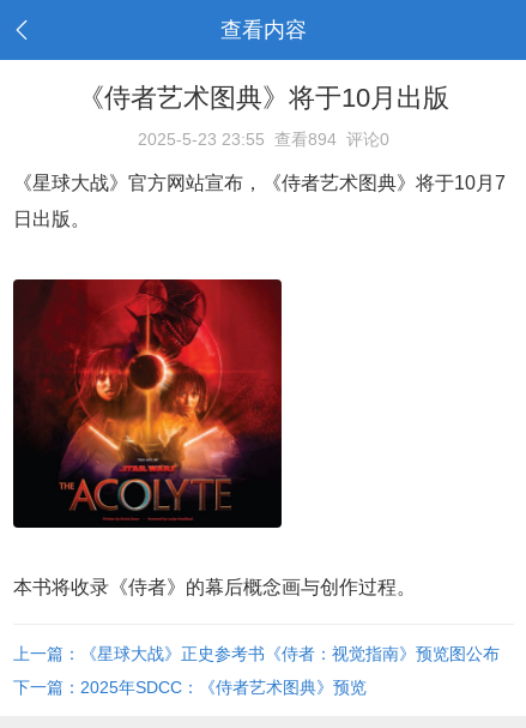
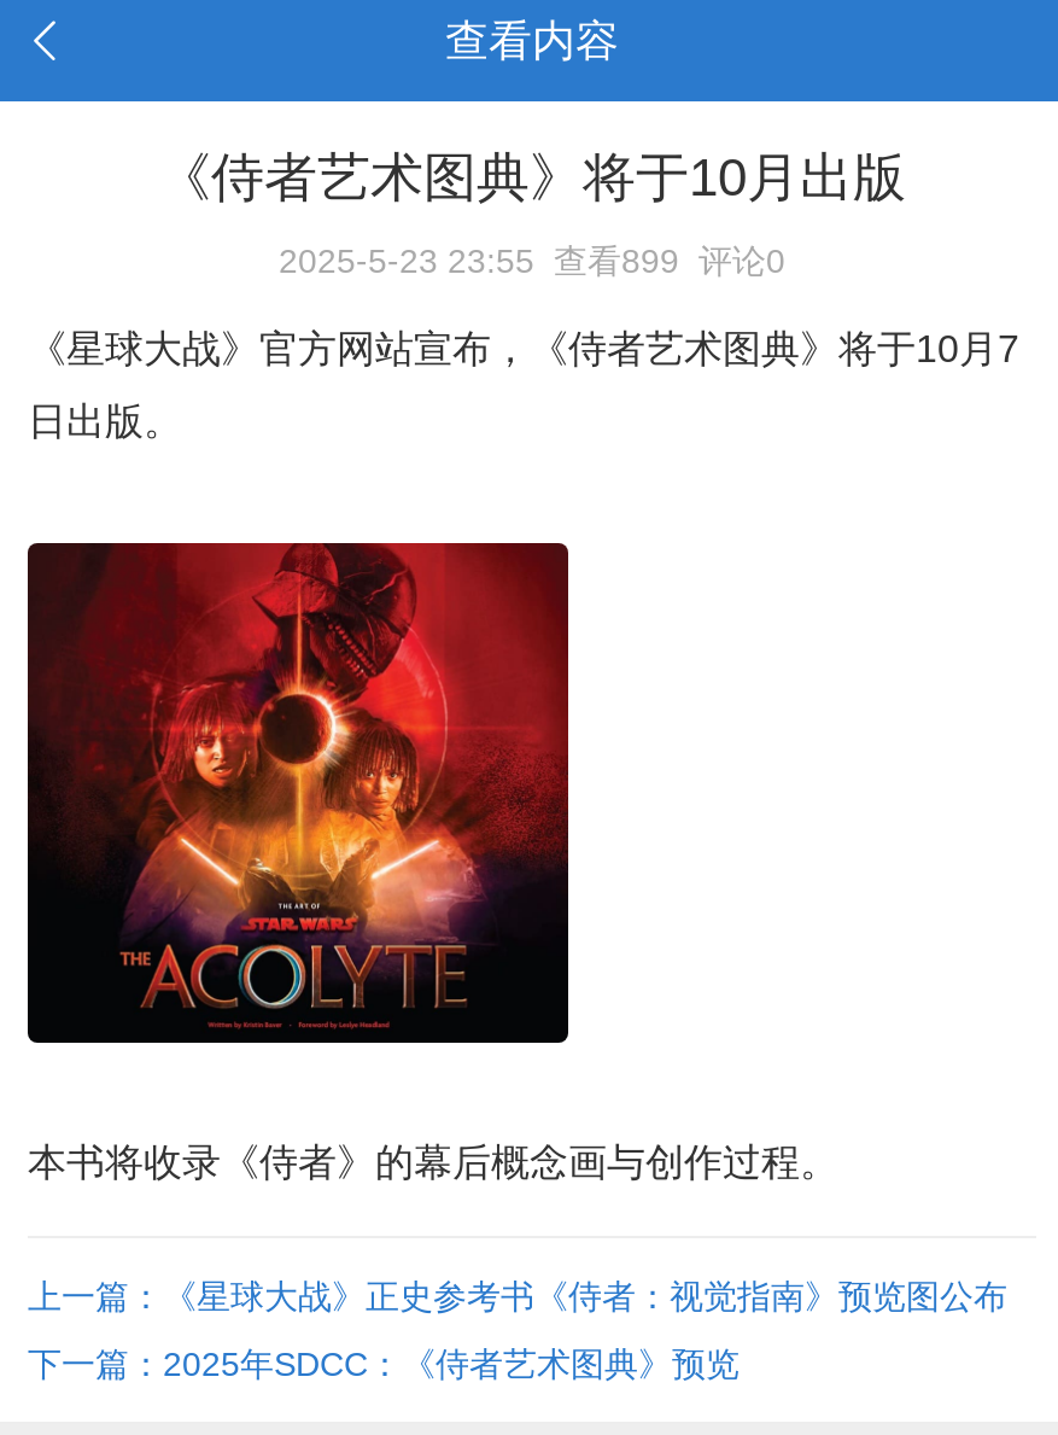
[138,130,389,149] 2025-5-23 23:55 查看894 评论0 -> [279,241,785,280] 2025-5-23 23:55 查看899 评论0

